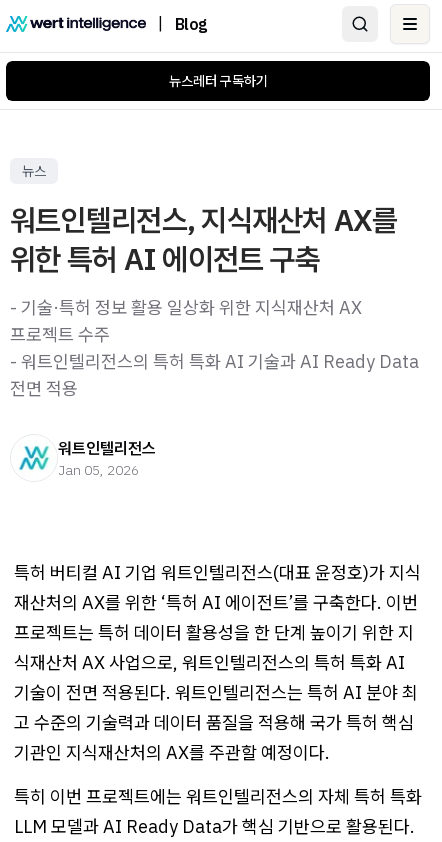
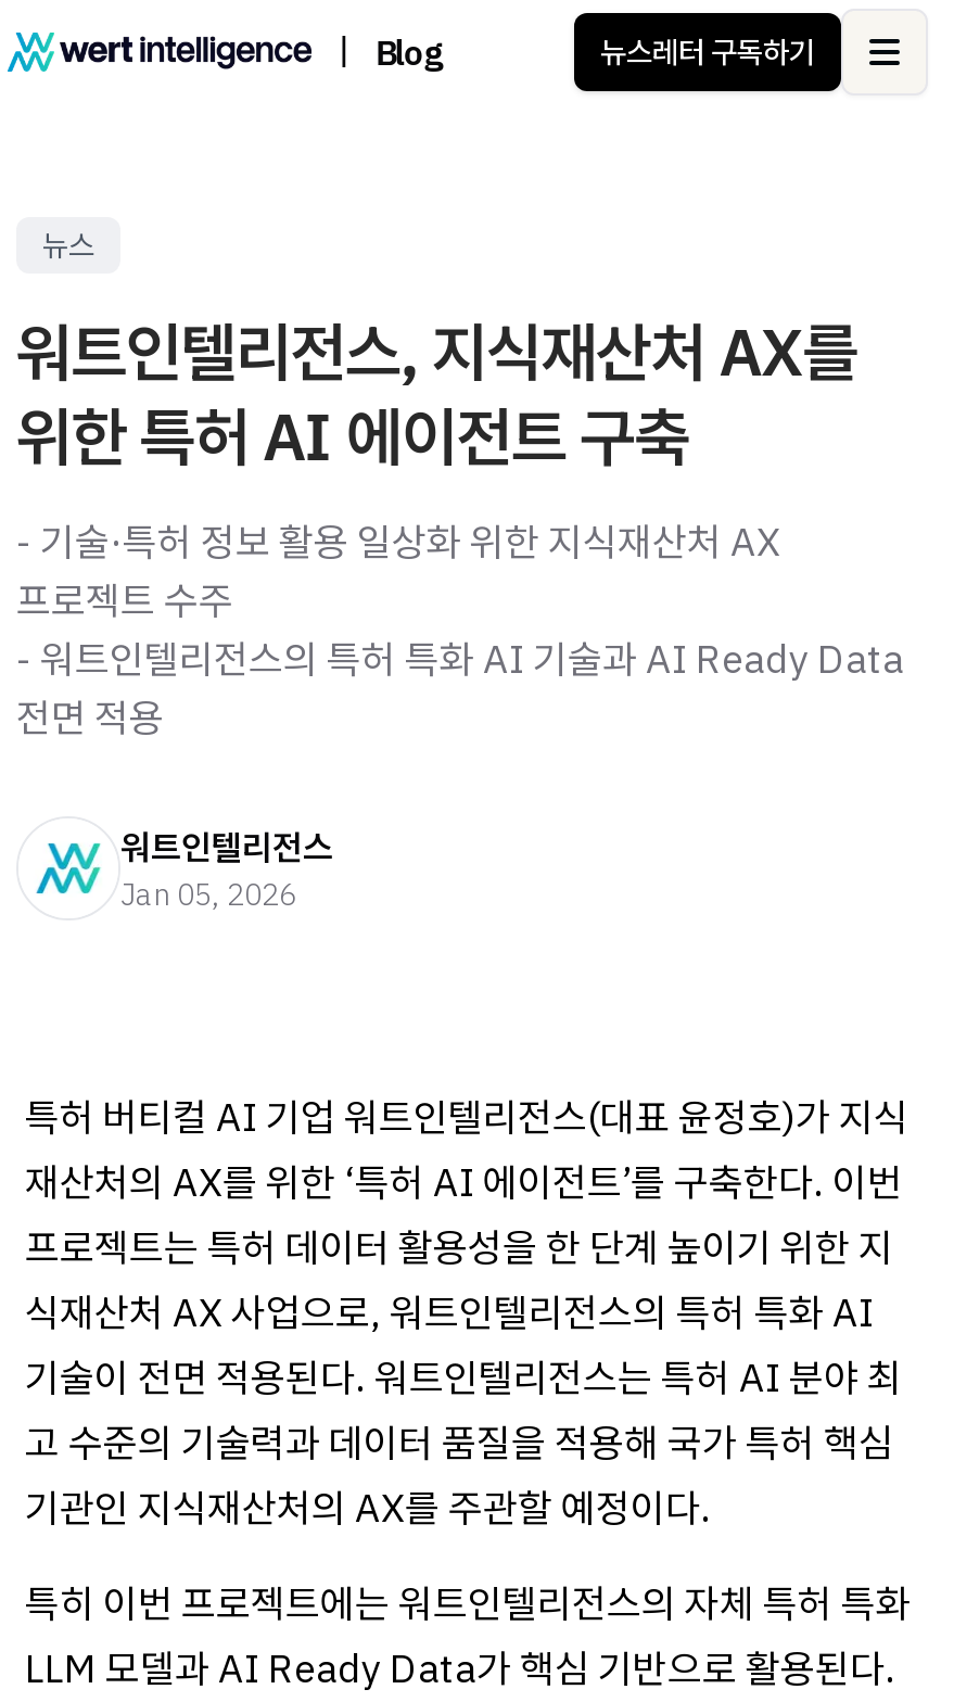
moved [168,72,267,90] -> [600,33,815,72]: 뉴스레터 구독하기

